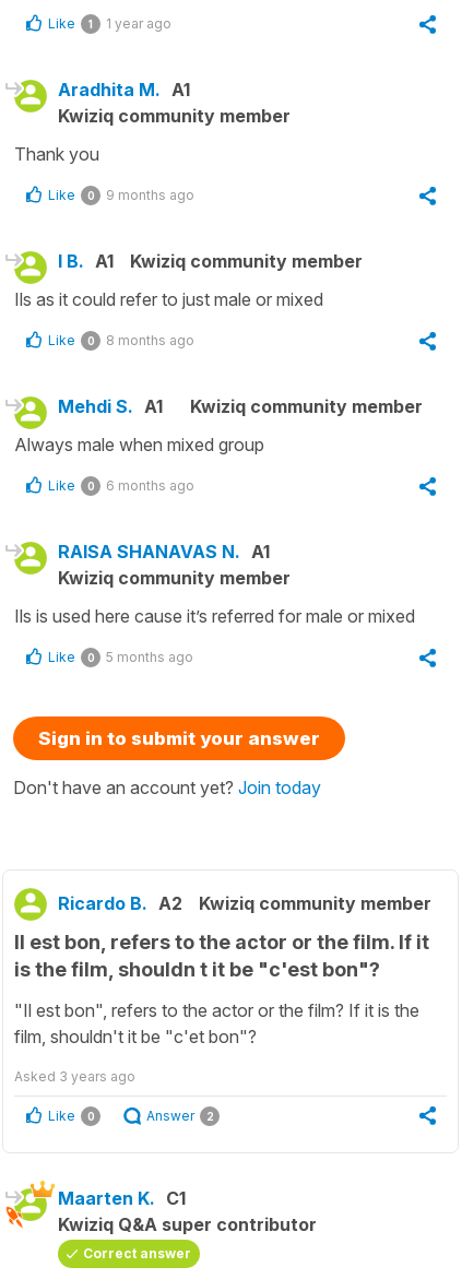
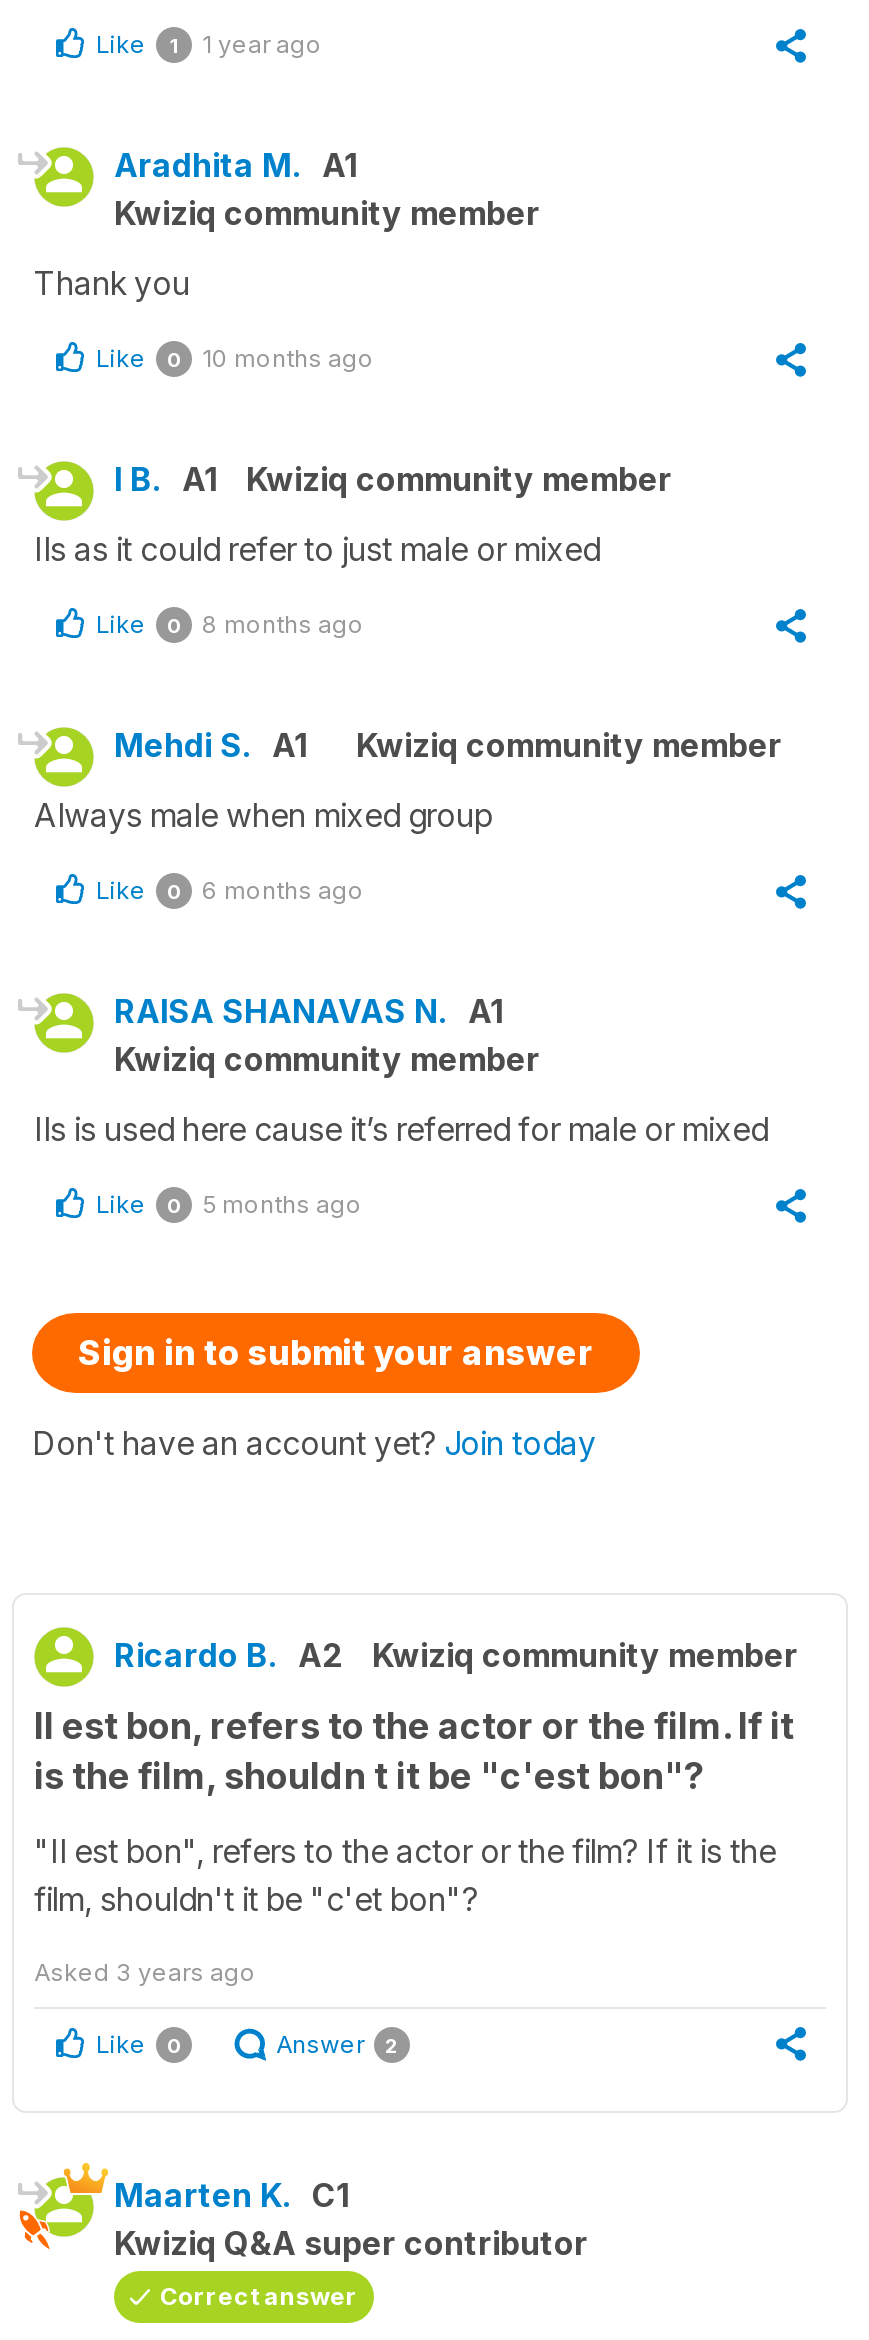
[48,187,194,203] Like 0 9 months ago -> [96,343,374,373] Like 0 10 months ago

